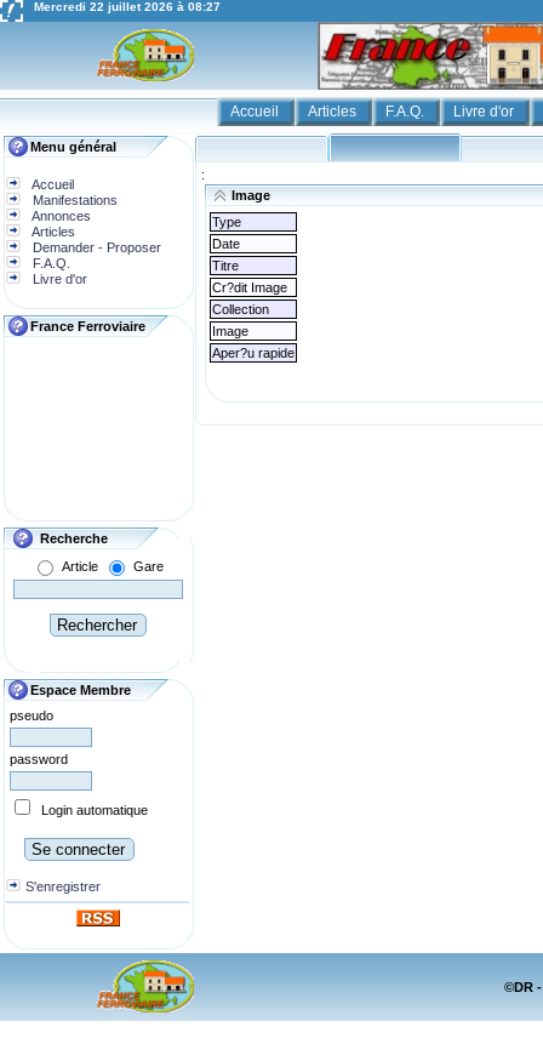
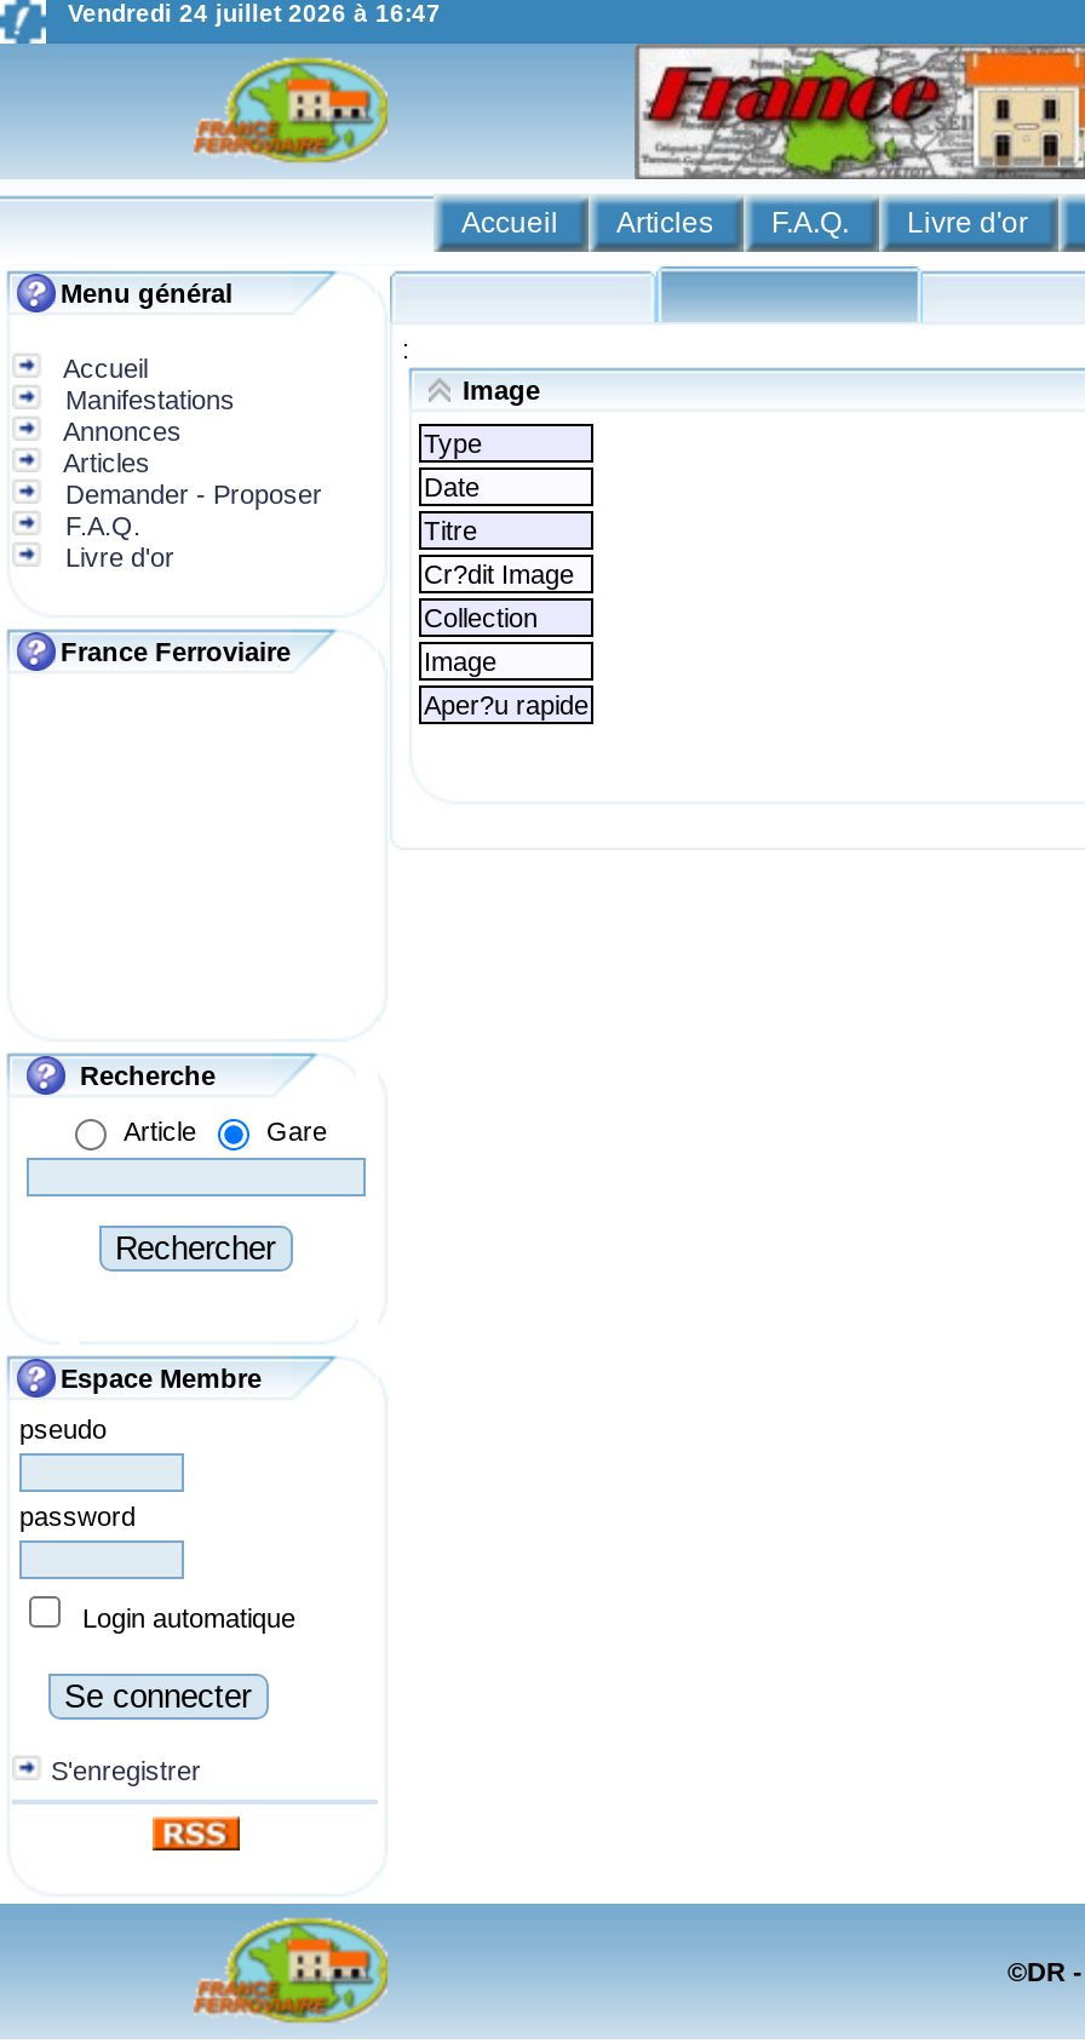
[27,0,221,13] Mercredi 22 juillet 2026 à 08:27 -> [53,0,441,27] Vendredi 24 juillet 2026 à 16:47

